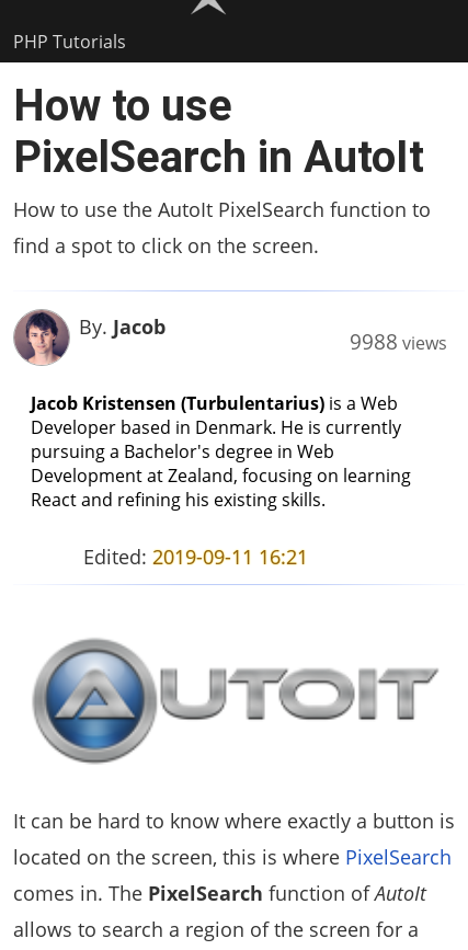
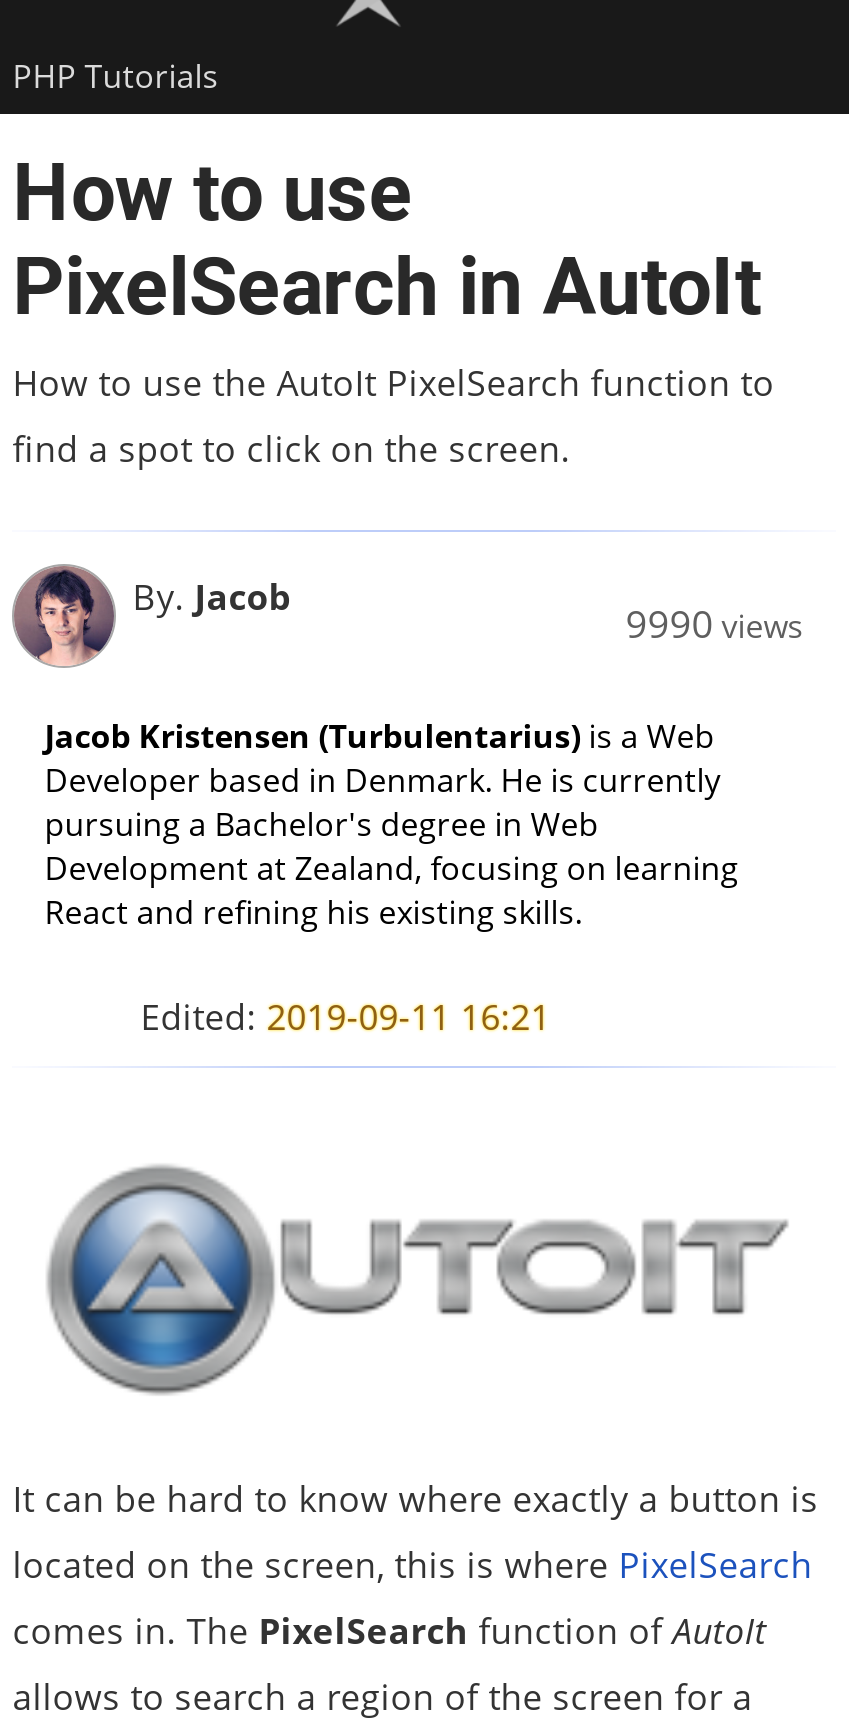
[349,327,447,357] 9988 views -> [626,597,804,651] 9990 views

